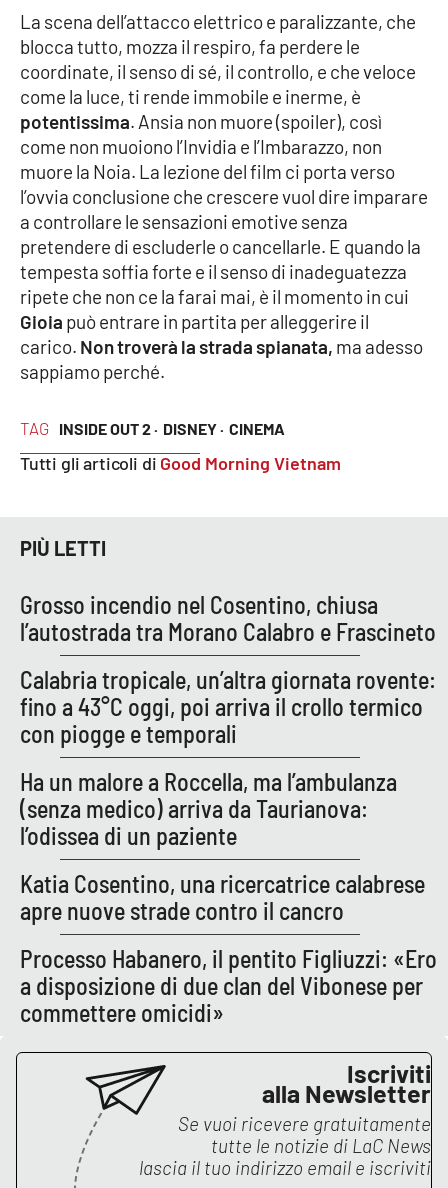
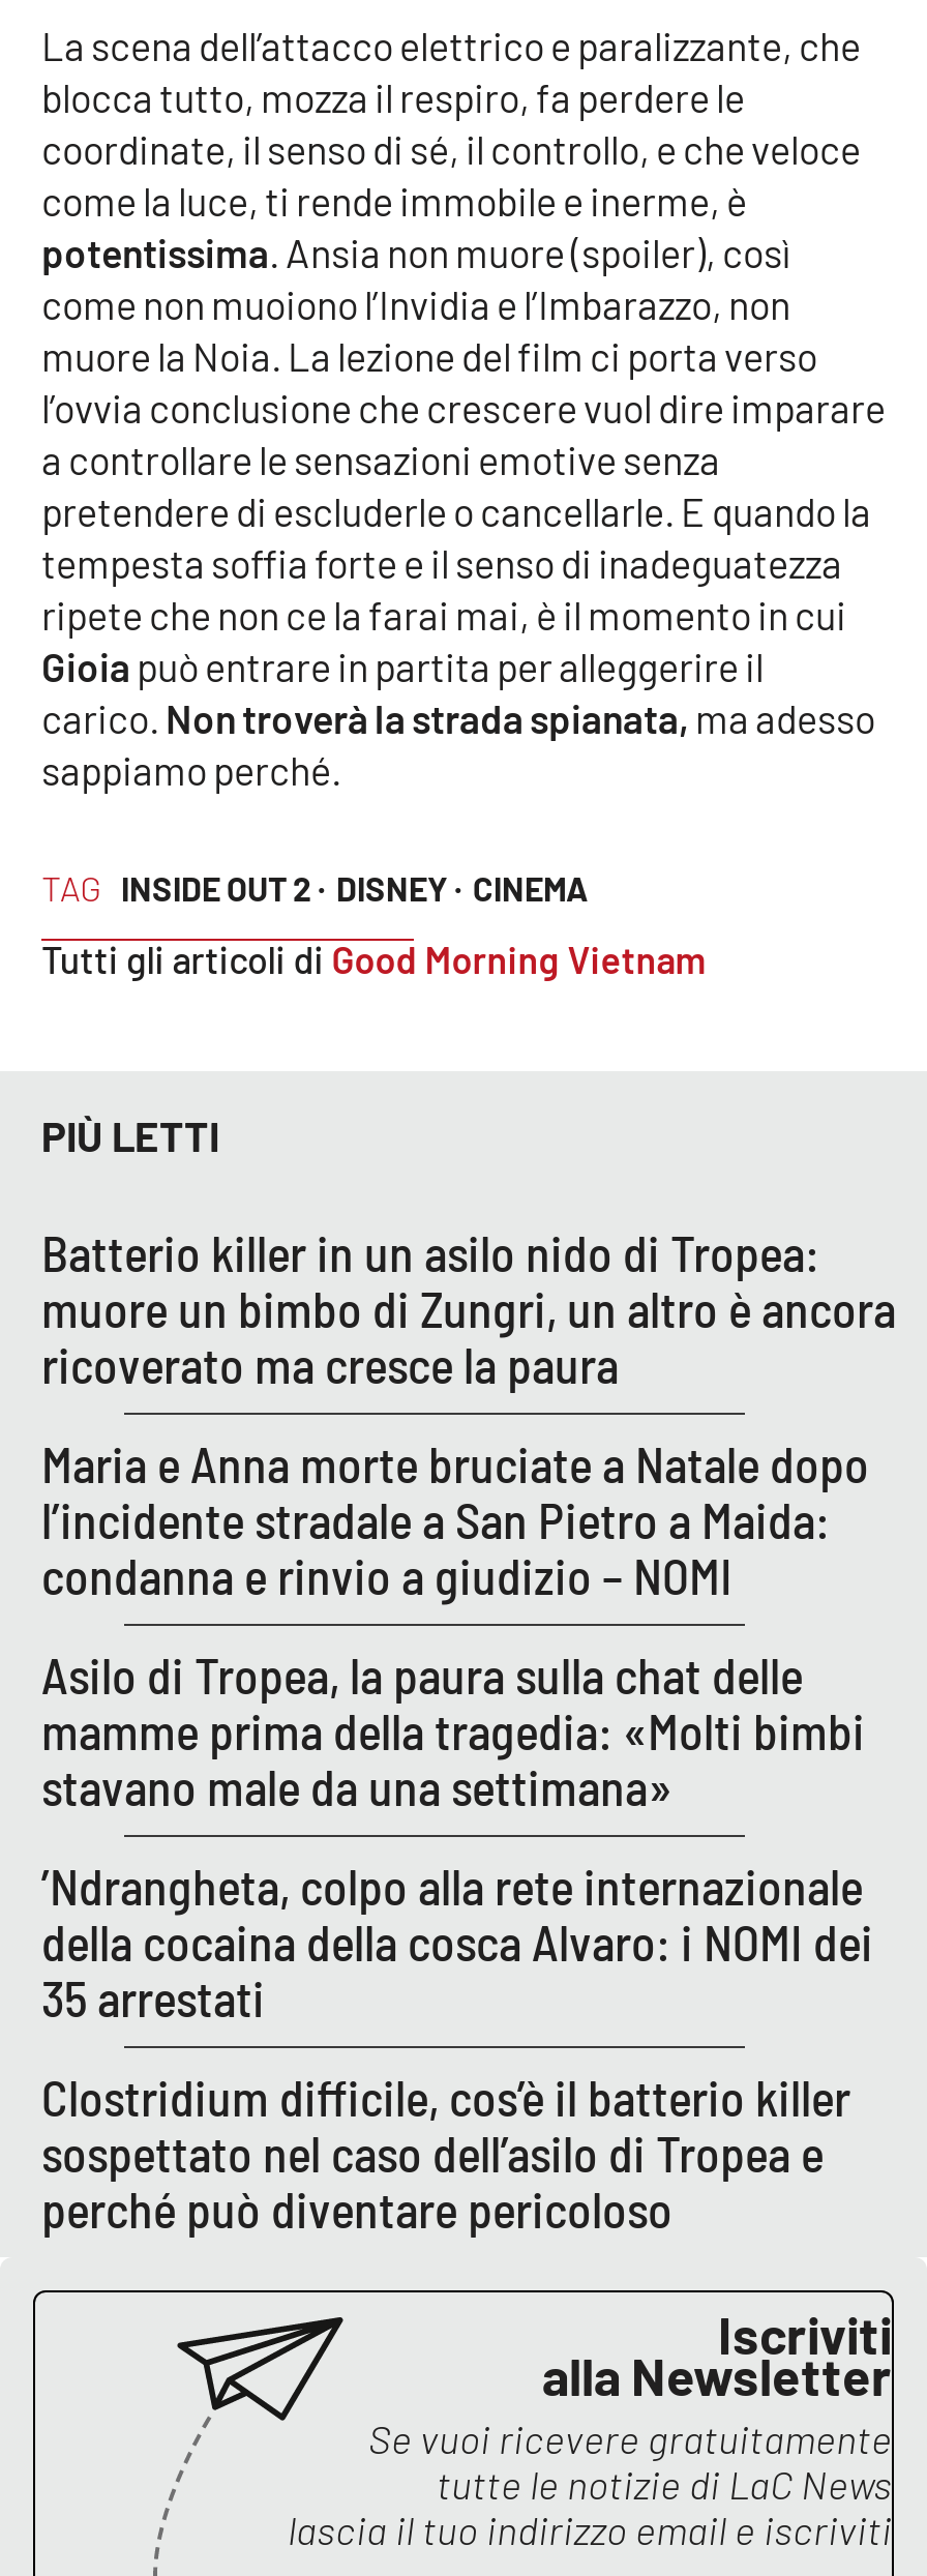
[20,590,436,646] Grosso incendio nel Cosentino, chiusa | l’autostrada tra Morano Calabro e Frascineto -> [41,1222,896,1394] Batterio killer in un asilo nido di Tropea: | muore un bimbo di Zungri, un altro è ancora | ricoverato ma cresce la paura
[20,665,436,748] Calabria tropicale, un’altra giornata rovente: | fino a 43°C oggi, poi arriva il crollo termico | con piogge e temporali -> [41,1433,869,1605] Maria e Anna morte bruciate a Natale dopo | l’incidente stradale a San Pietro a Maida: | condanna e rinvio a giudizio – NOMI
[20,767,397,850] Ha un malore a Roccella, ma l’ambulanza | (senza medico) arriva da Taurianova: | l’odissea di un paziente -> [41,1645,865,1816] Asilo di Tropea, la paura sulla chat delle | mamme prima della tragedia: «Molti bimbi | stavano male da una settimana»
[20,869,425,925] Katia Cosentino, una ricercatrice calabrese | apre nuove strade contro il cancro -> [41,1856,873,2027] ’Ndrangheta, colpo alla rete internazionale | della cocaina della cosca Alvaro: i NOMI dei | 35 arrestati
[20,944,437,1027] Processo Habanero, il pentito Figliuzzi: «Ero | a disposizione di due clan del Vibonese per | commettere omicidi» -> [41,2067,850,2239] Clostridium difficile, cos’è il batterio killer | sospettato nel caso dell’asilo di Tropea e | perché può diventare pericoloso

